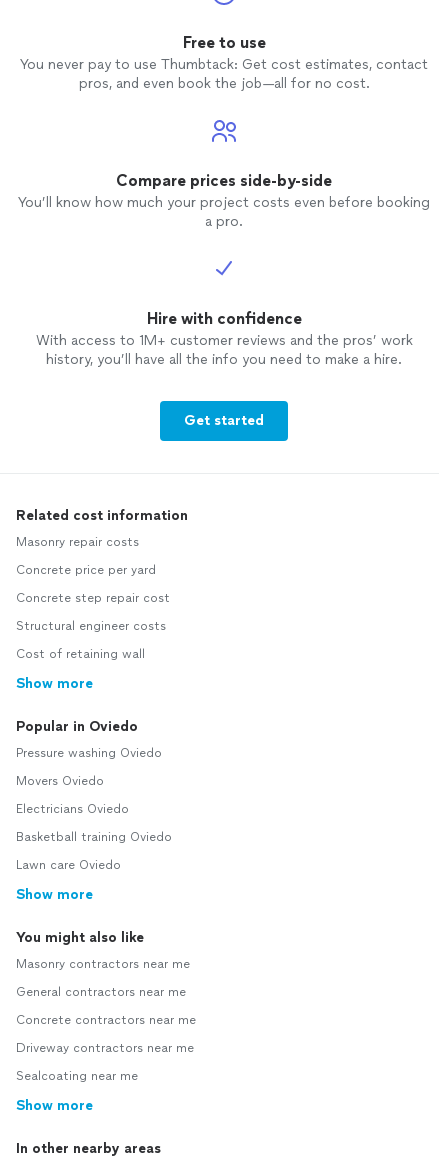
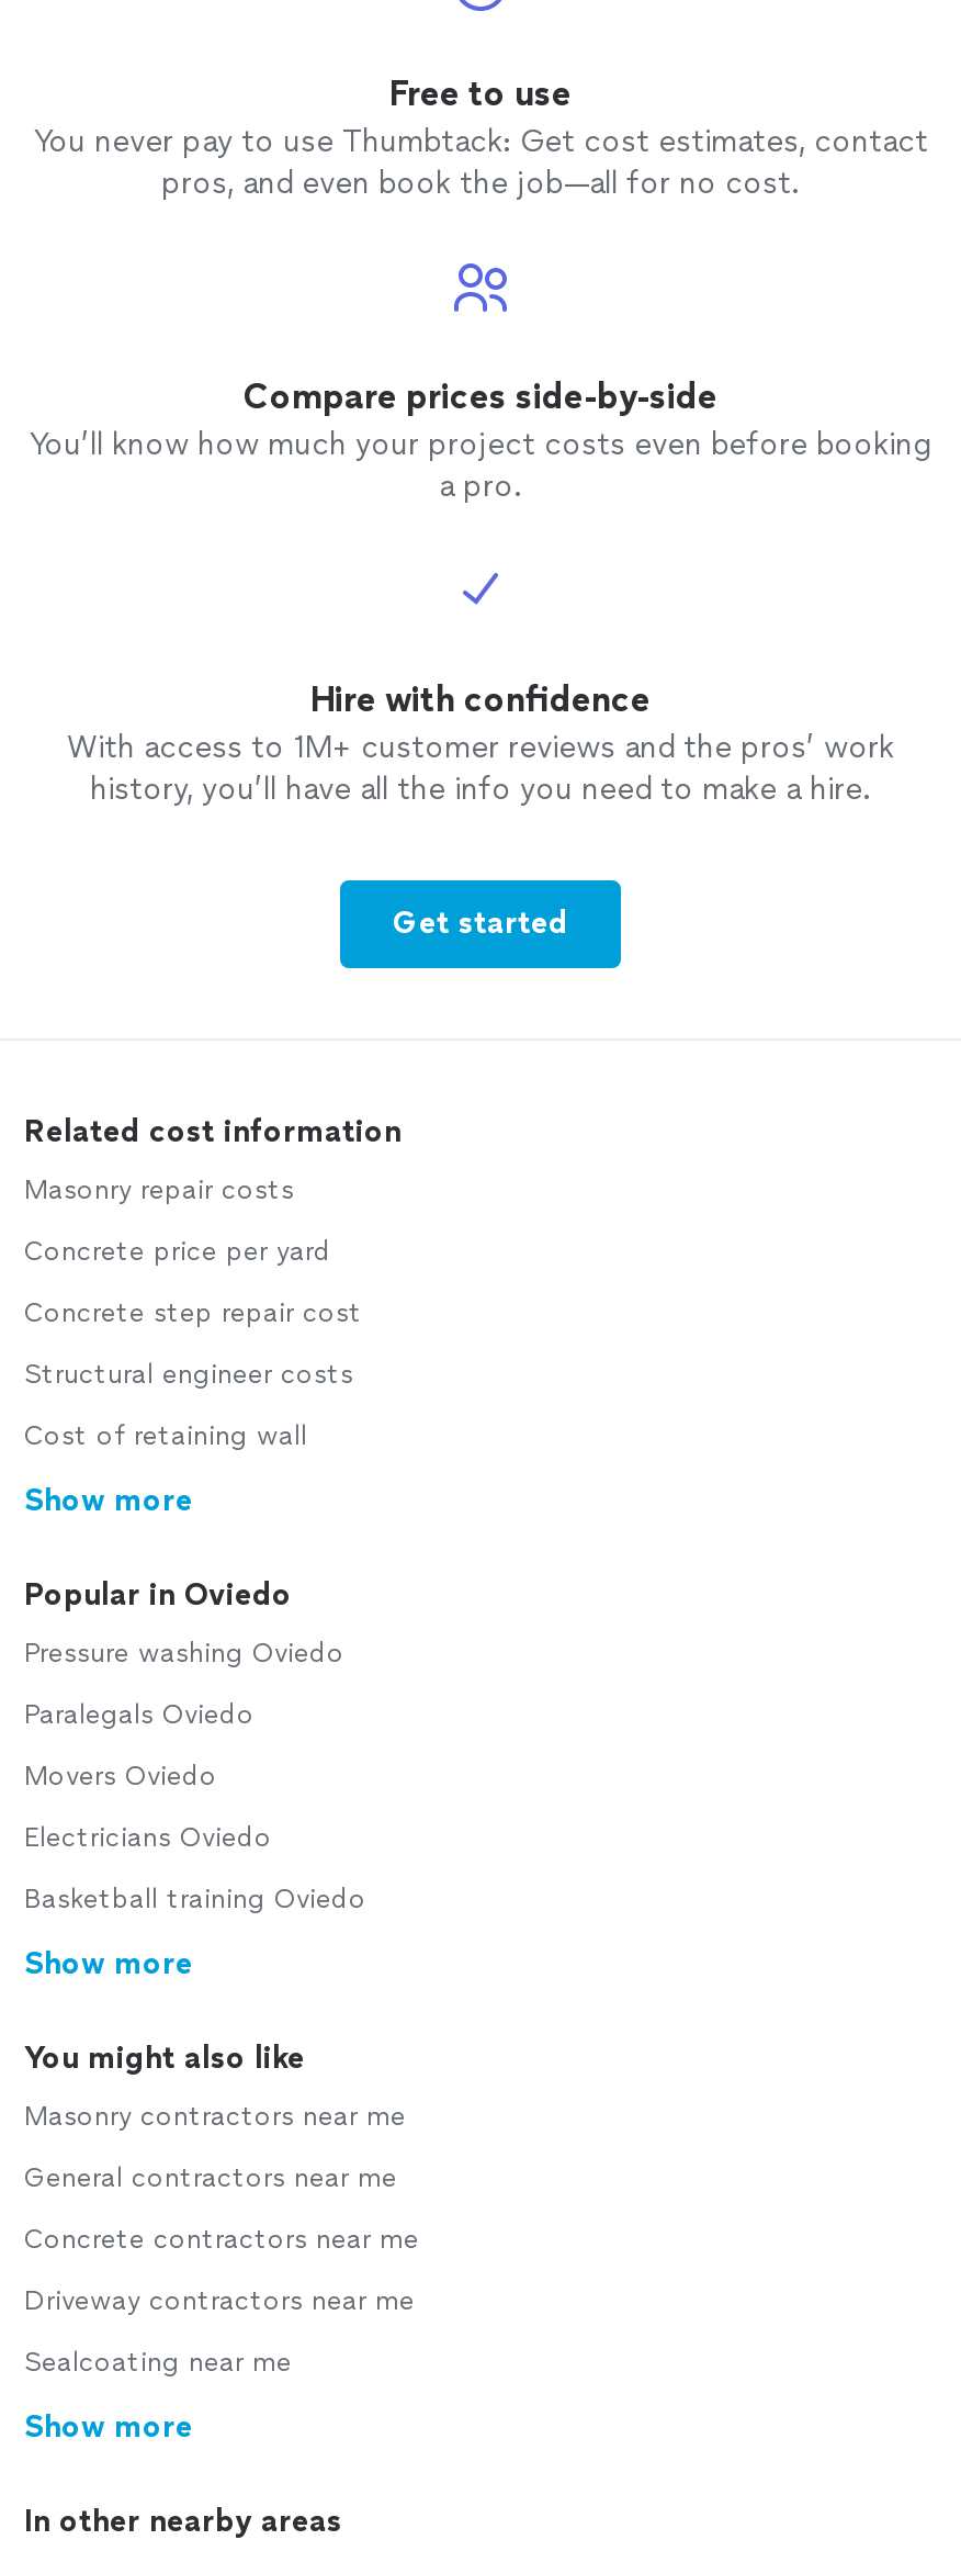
none -> [24,1699,255,1730] Paralegals Oviedo
moved [16,774,172,844] -> [24,1761,366,1915]: Movers Oviedo | Electricians Oviedo | Basketball training Oviedo
[16,858,121,872] Lawn care Oviedo -> none

